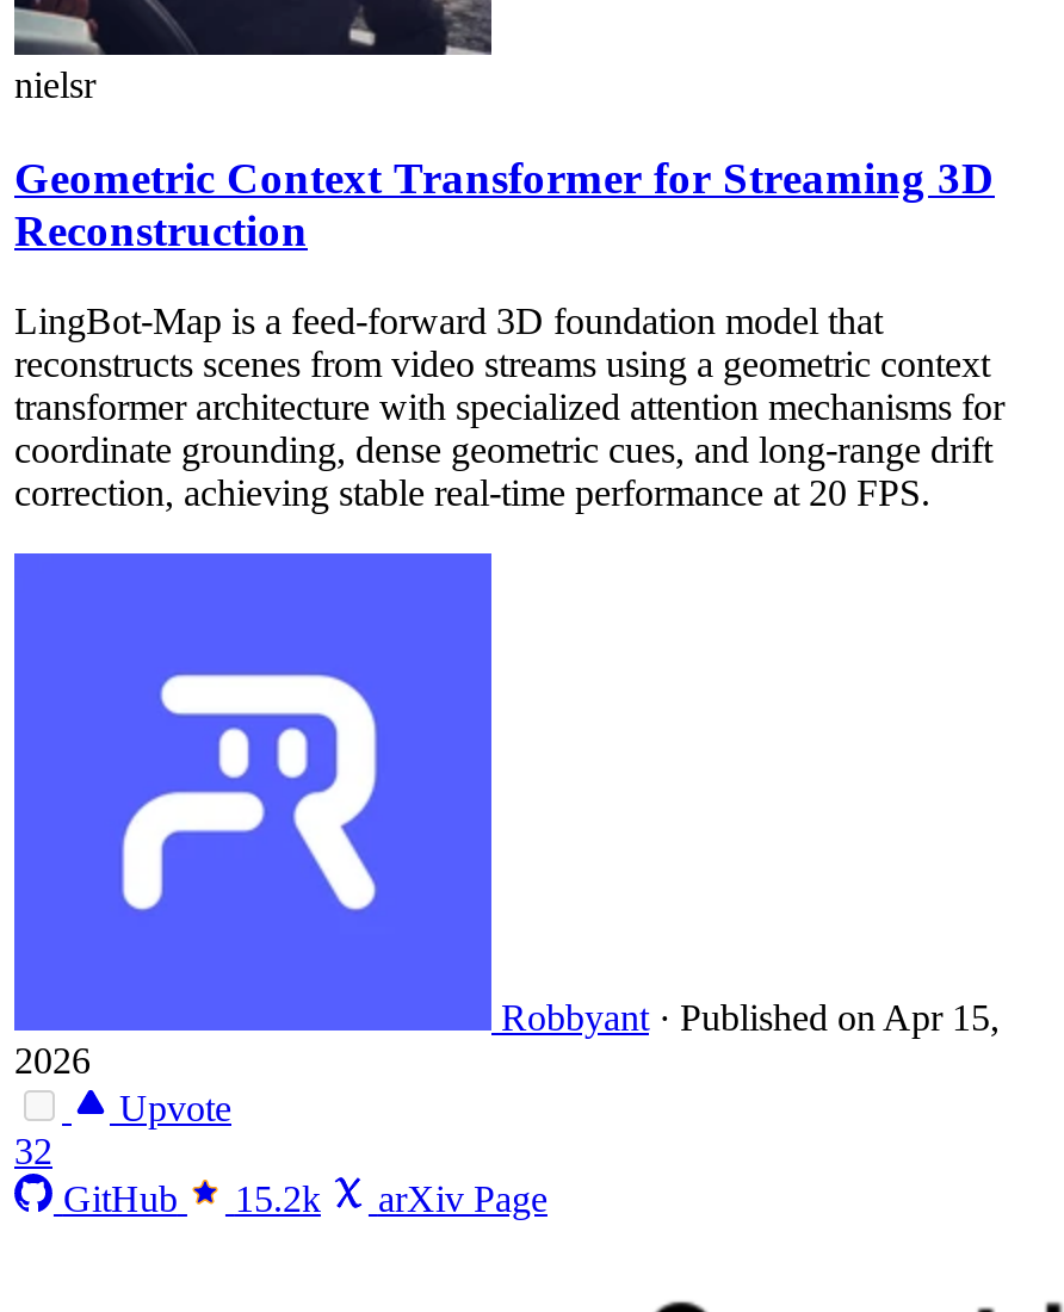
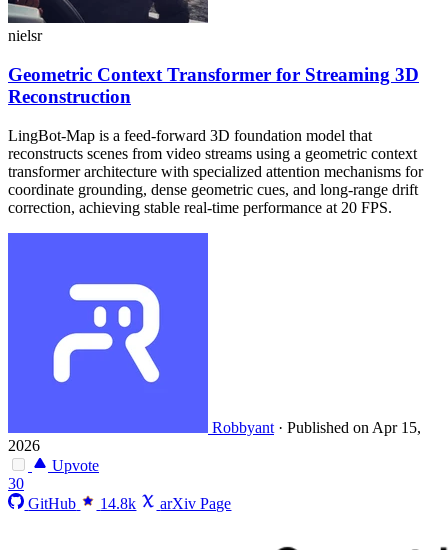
[14,1132,52,1172] 32 -> [8,474,24,491] 30
[63,1180,548,1220] GitHub 15.2k arXiv Page -> [28,494,231,511] GitHub 14.8k arXiv Page

